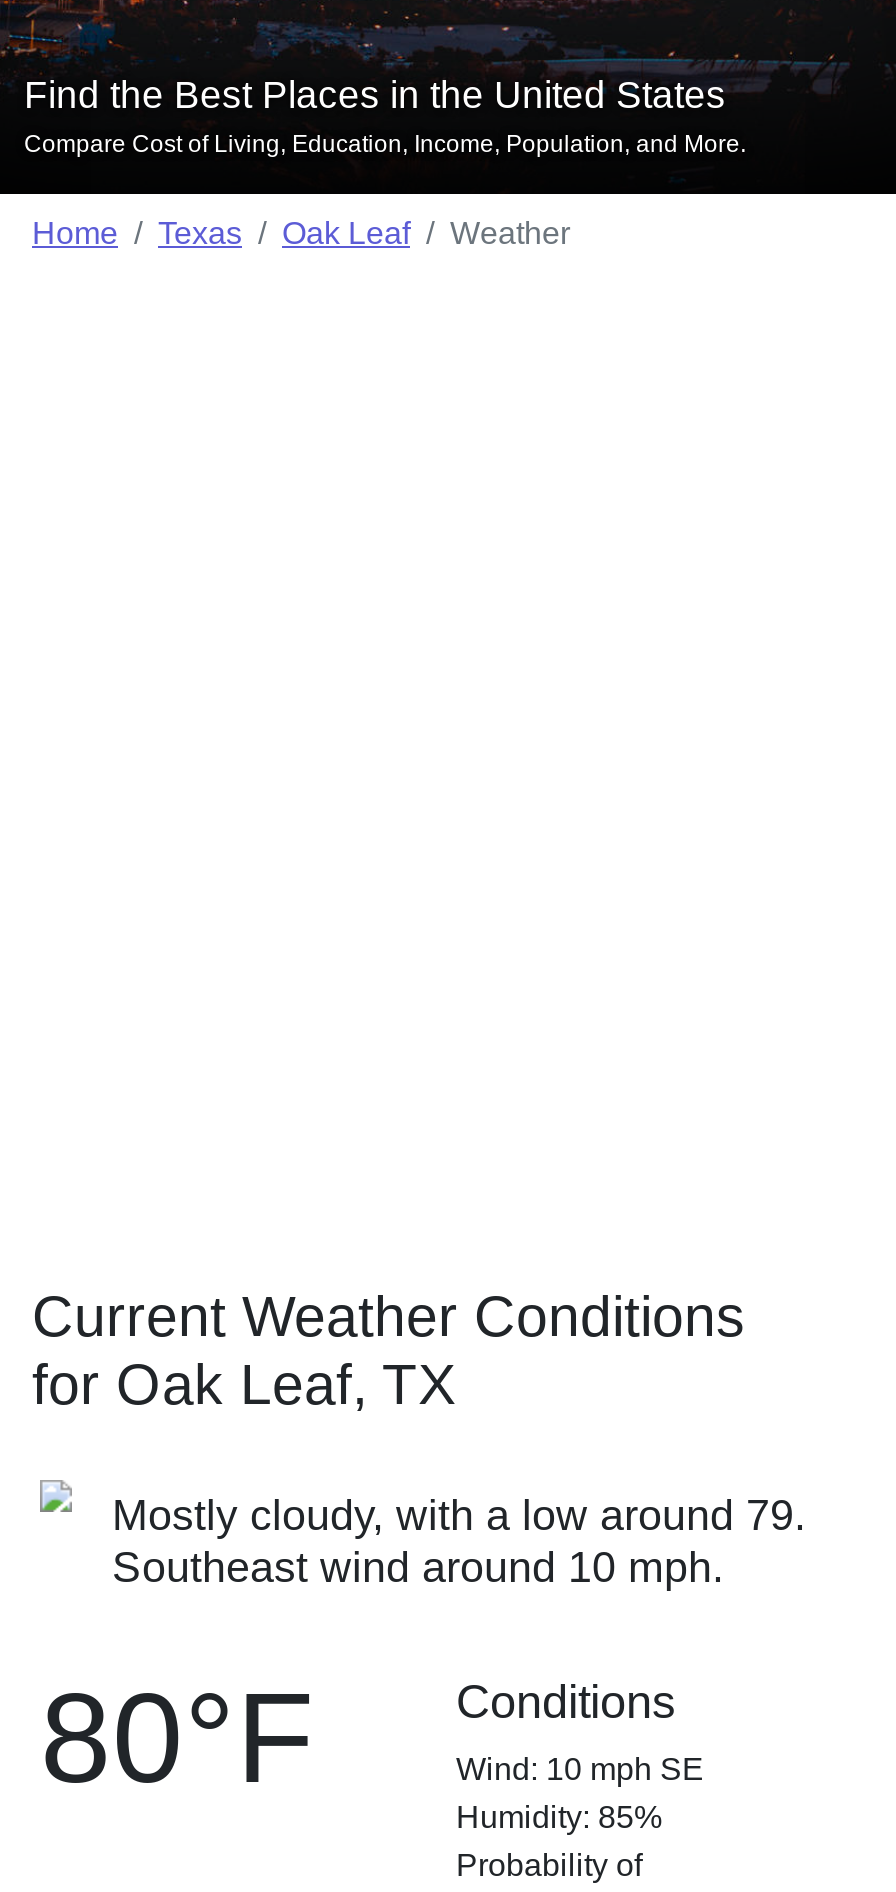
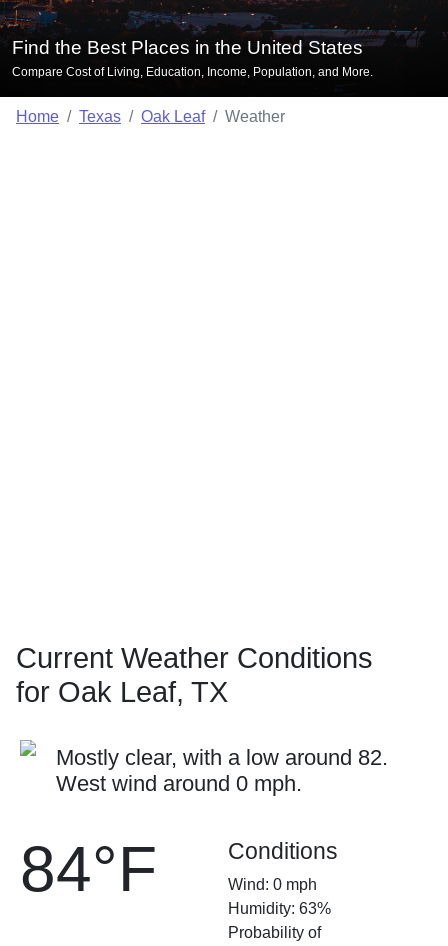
[112,1490,806,1592] Mostly cloudy, with a low around 79. | Southeast wind around 10 mph. -> [56,745,388,796] Mostly clear, with a low around 82. | West wind around 0 mph.
[40,1666,314,1810] 80°F -> [20,833,157,905] 84°F
[456,1752,704,1834] Wind: 10 mph SE | Humidity: 85% -> [228,876,331,917] Wind: 0 mph | Humidity: 63%

